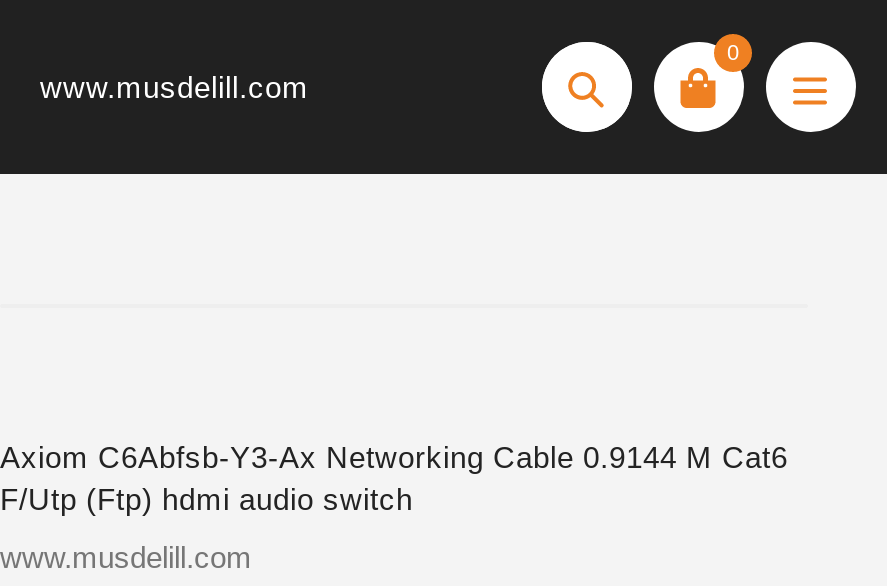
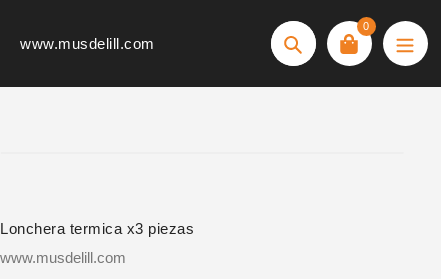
[0,440,788,516] Axiom C6Abfsb-Y3-Ax Networking Cable 0.9144 M Cat6 | F/Utp (Ftp) hdmi audio switch -> [0,220,194,237] Lonchera termica x3 piezas

